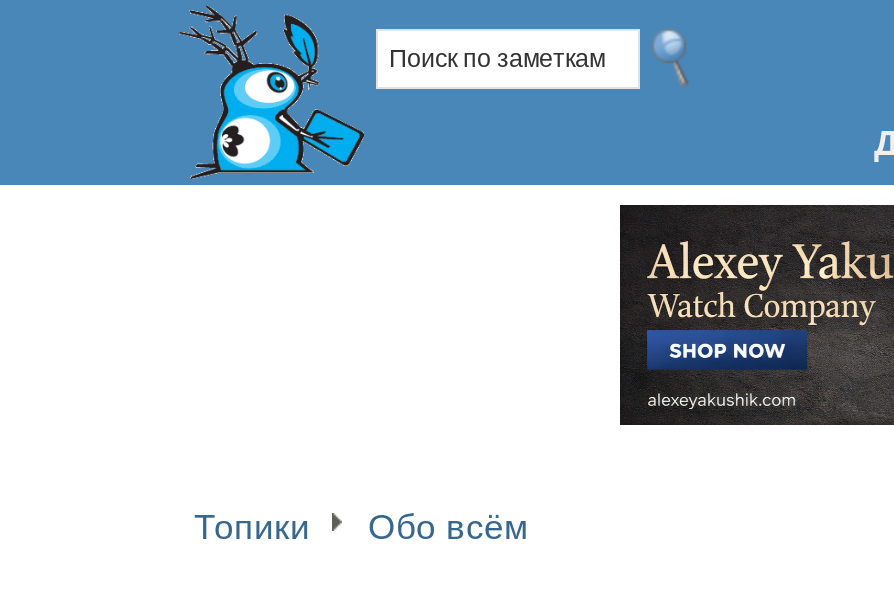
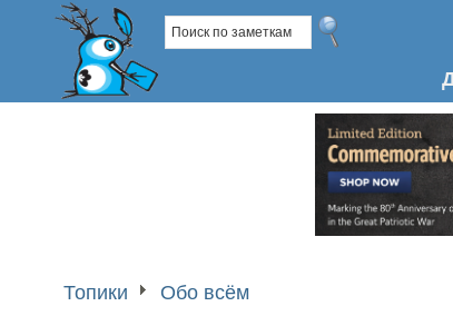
[618,203,888,427] [image] -> [301,113,450,236] [image]

